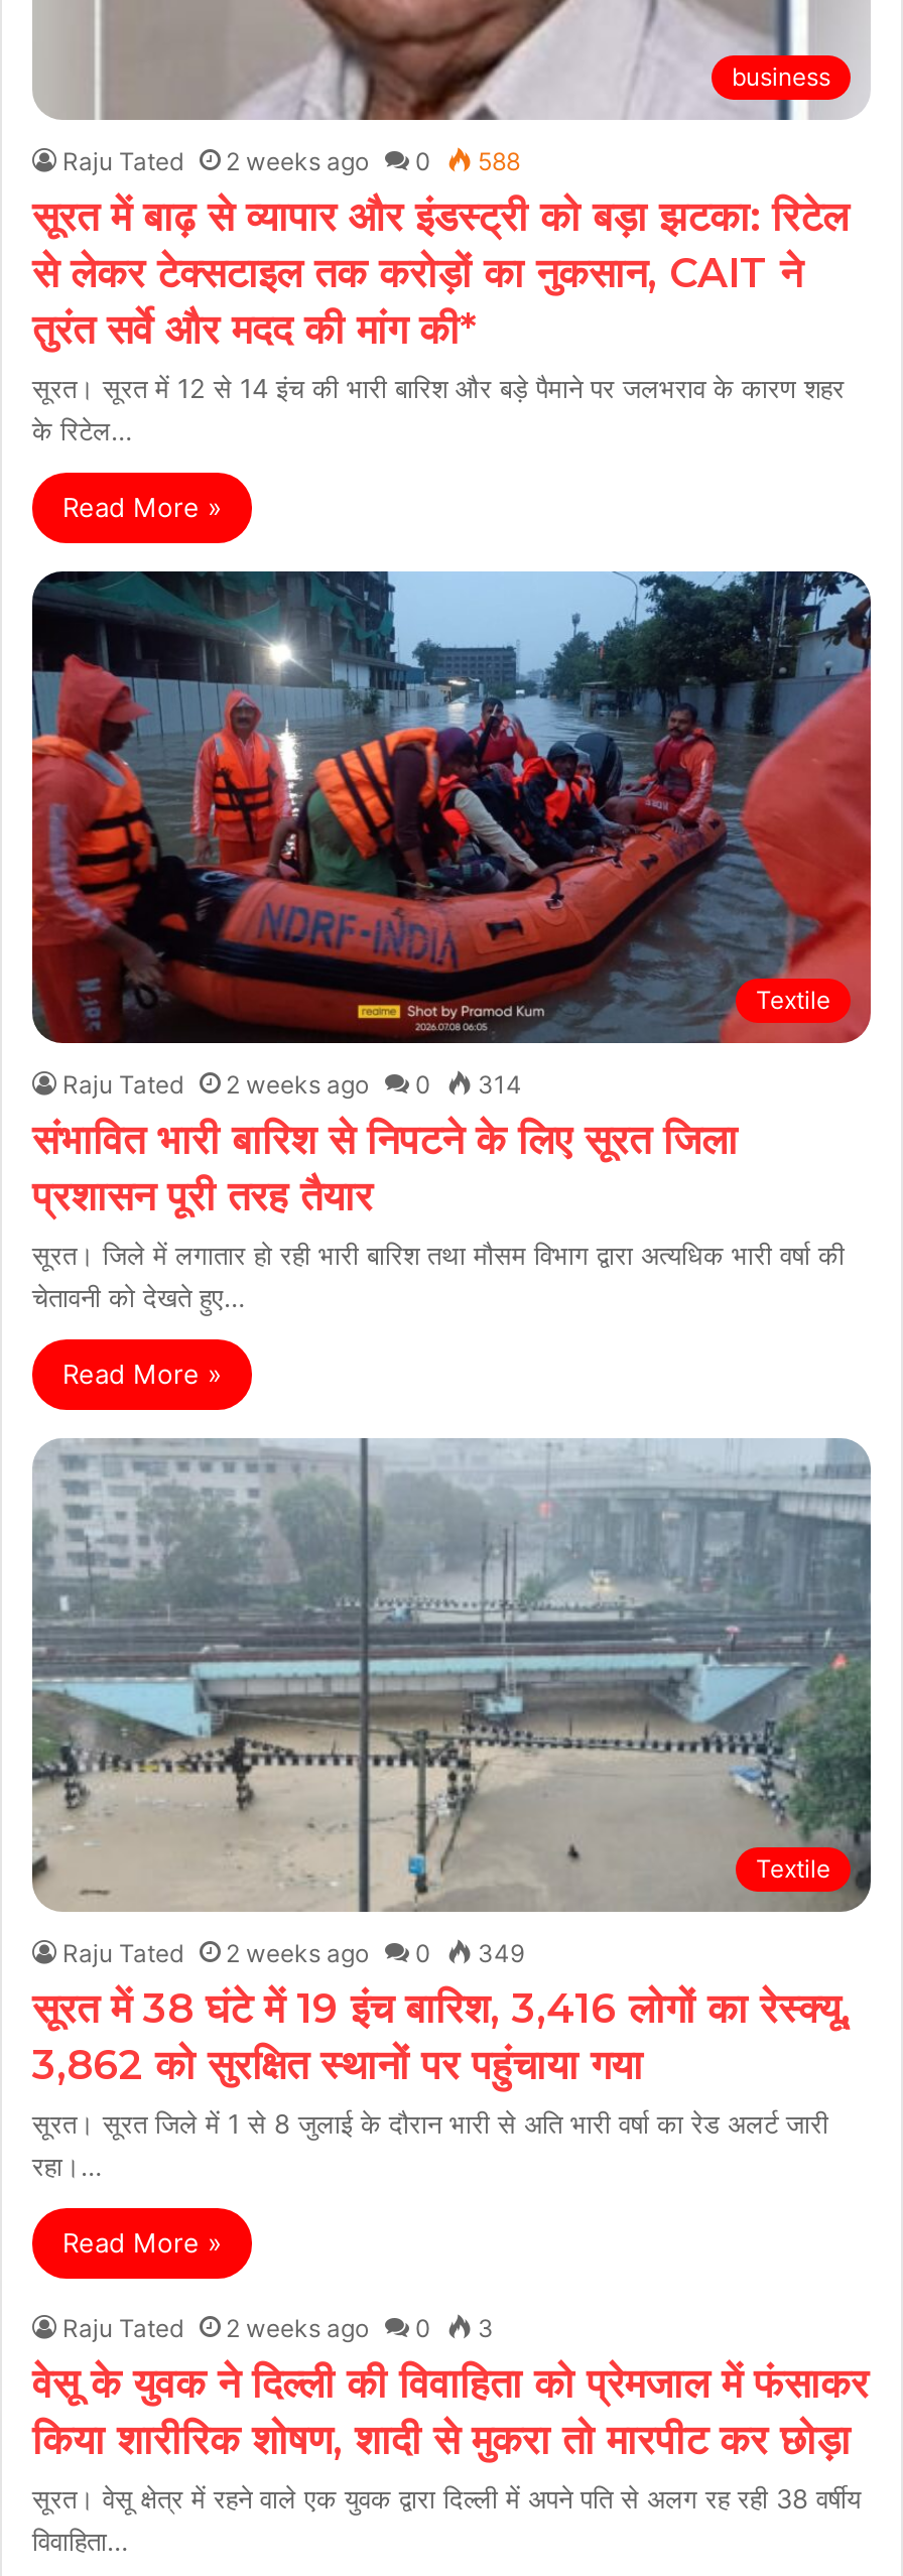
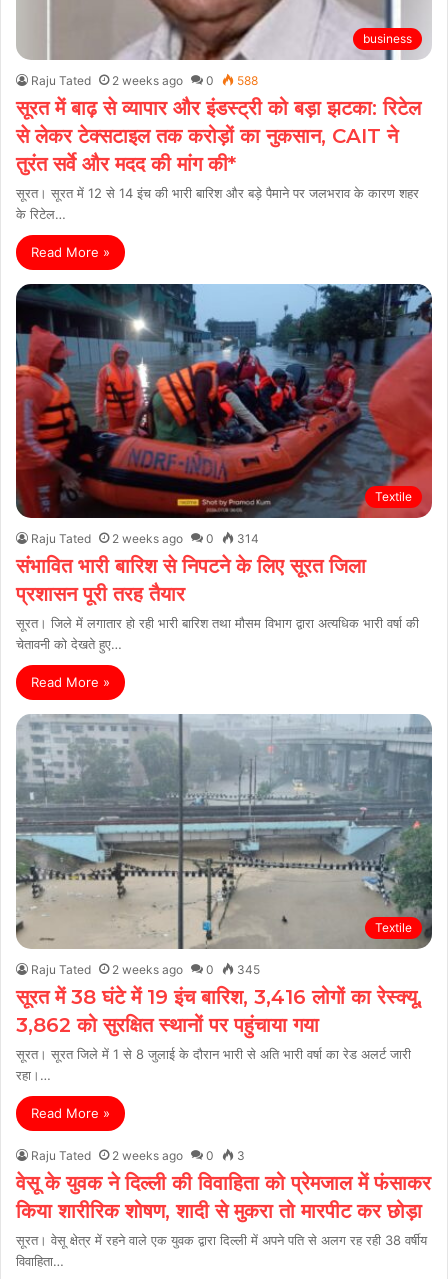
[62,1937,524,1968] Raju Tated 2 weeks ago 0 349 -> [31,962,260,977] Raju Tated 2 weeks ago 0 345

